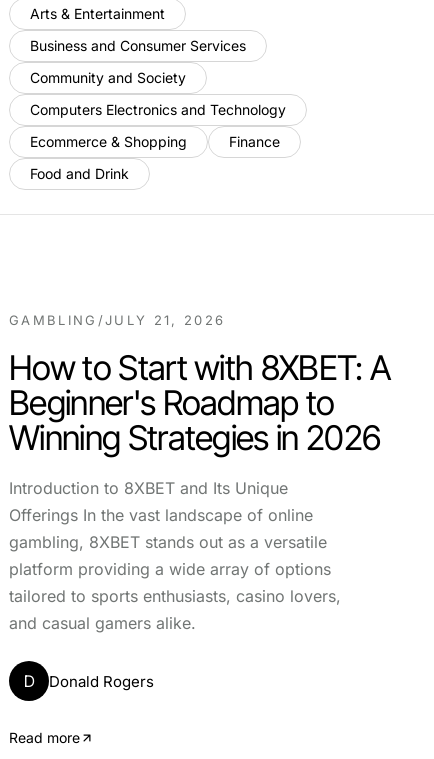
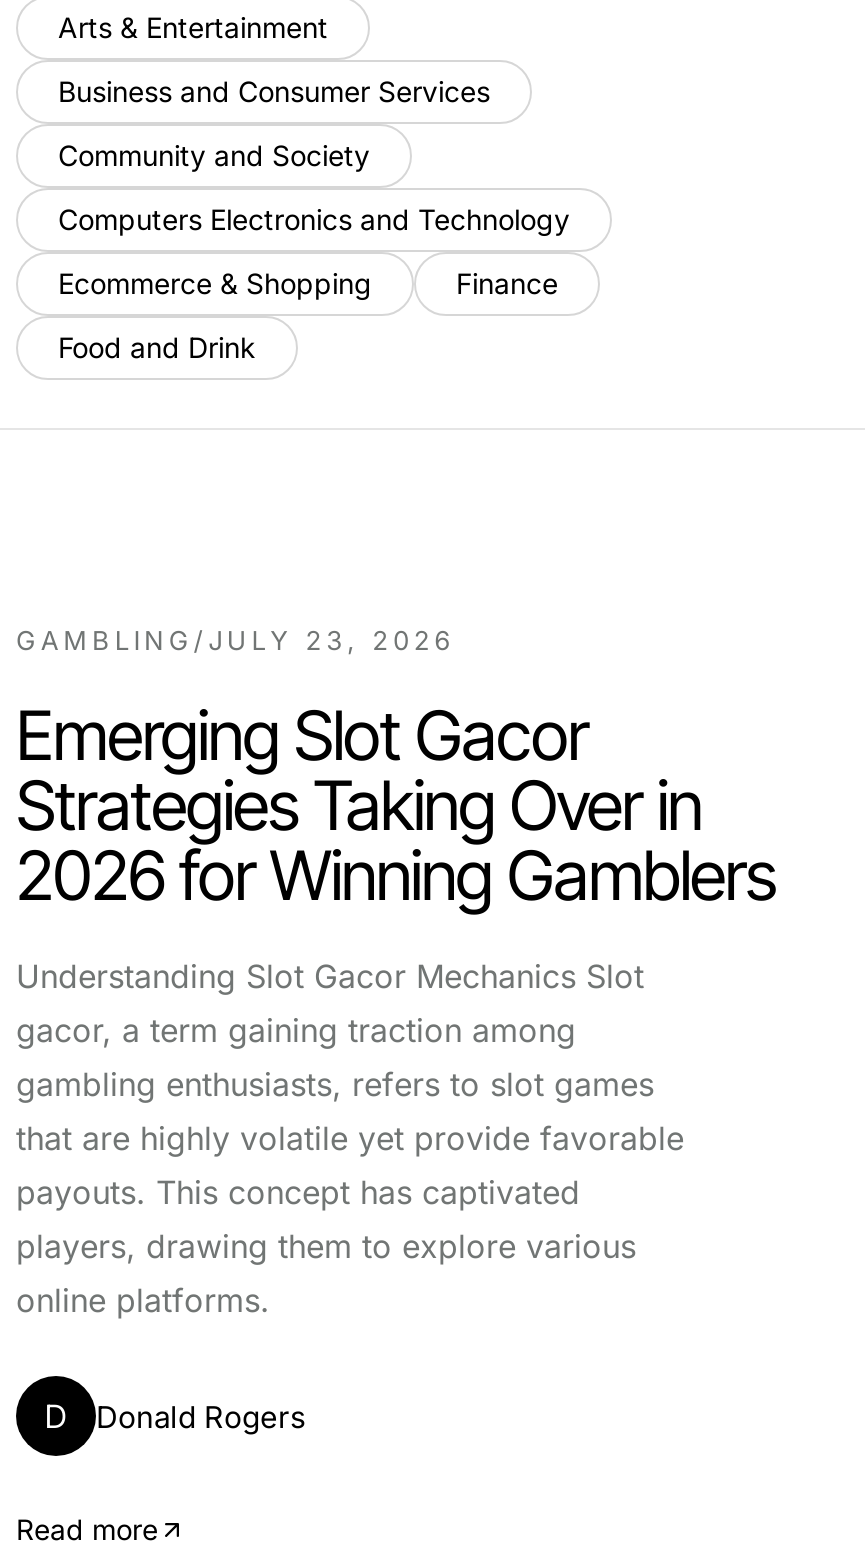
[9,312,225,328] GAMBLING / JULY 21, 2026 -> [16,624,455,656] GAMBLING / JULY 23, 2026
[9,347,390,458] How to Start with 8XBET: A | Beginner's Roadmap to | Winning Strategies in 2026 -> [16,694,776,916] Emerging Slot Gacor | Strategies Taking Over in | 2026 for Winning Gamblers
[9,478,341,633] Introduction to 8XBET and Its Unique | Offerings In the vast landscape of online | gambling, 8XBET stands out as a versatile | platform providing a wide array of options | tailored to sports enthusiasts, casino lovers, | and casual gamers alike. -> [16,956,684,1320] Understanding Slot Gacor Mechanics Slot | gacor, a term gaining traction among | gambling enthusiasts, refers to slot games | that are highly volatile yet provide favorable | payouts. This concept has captivated | players, drawing them to explore various | online platforms.

